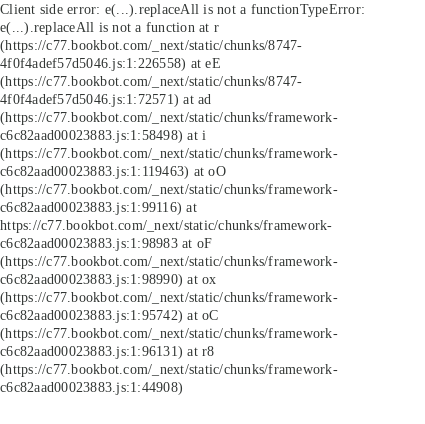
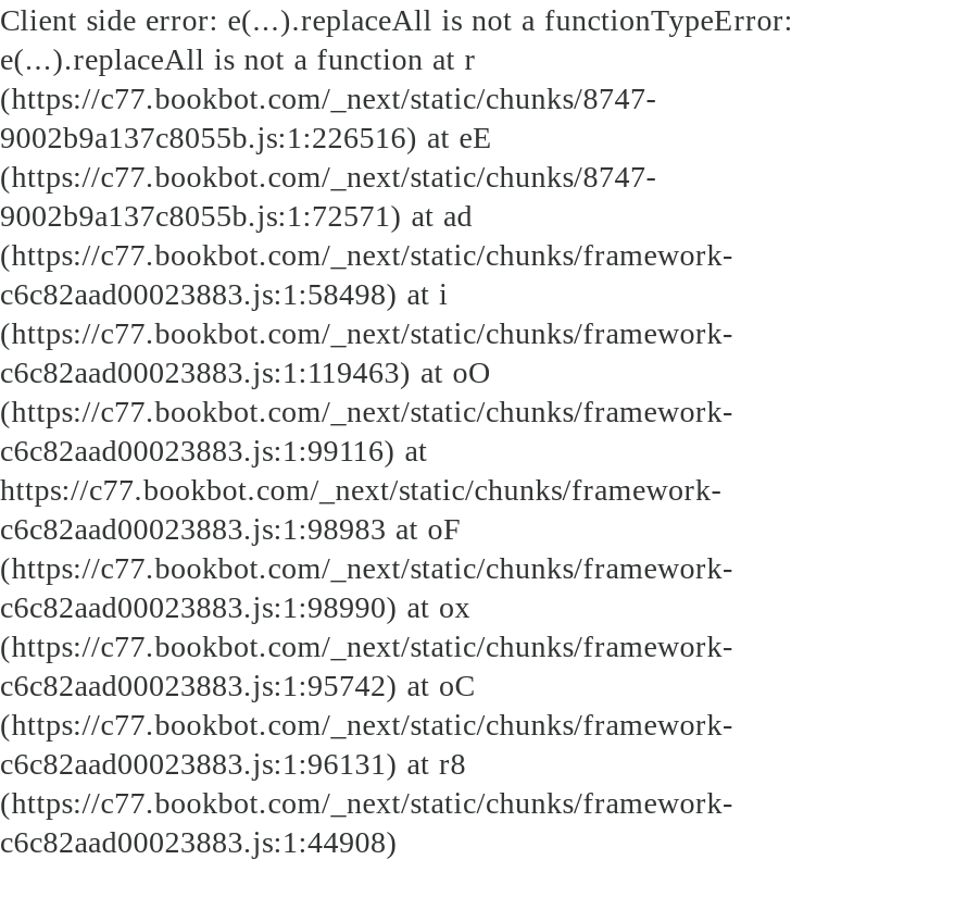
[0,55,221,71] 4f0f4adef57d5046.js:1:226558) at eE -> [0,120,493,154] 9002b9a137c8055b.js:1:226516) at eE
[0,91,211,107] 4f0f4adef57d5046.js:1:72571) at ad -> [0,198,473,233] 9002b9a137c8055b.js:1:72571) at ad

